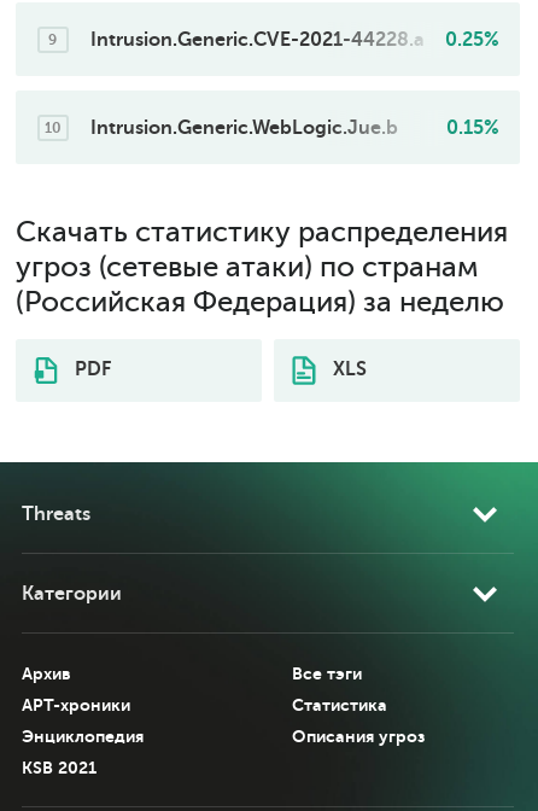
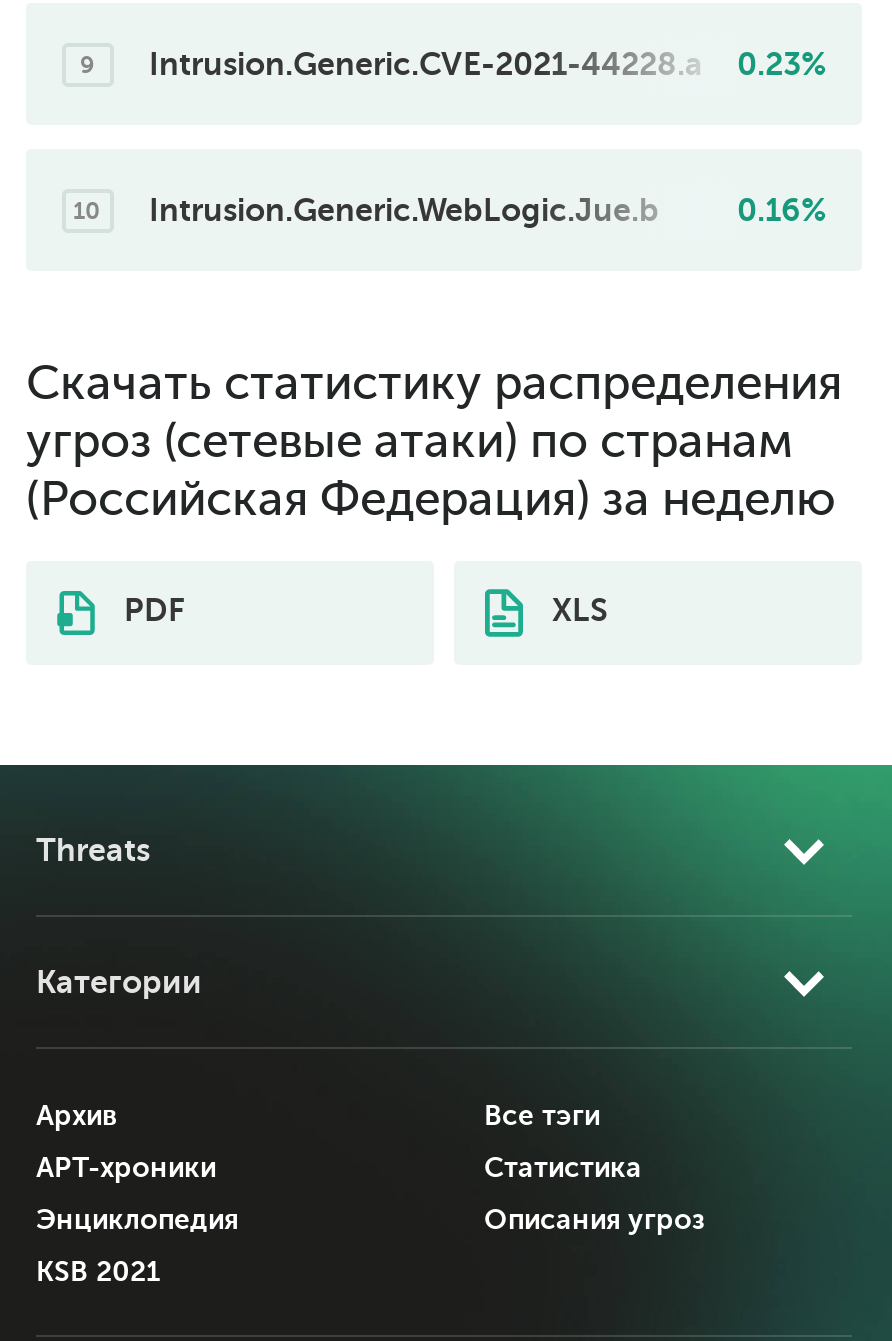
[445,28,499,50] 0.25% -> [737,46,827,82] 0.23%
[446,116,499,138] 0.15% -> [737,192,827,228] 0.16%

